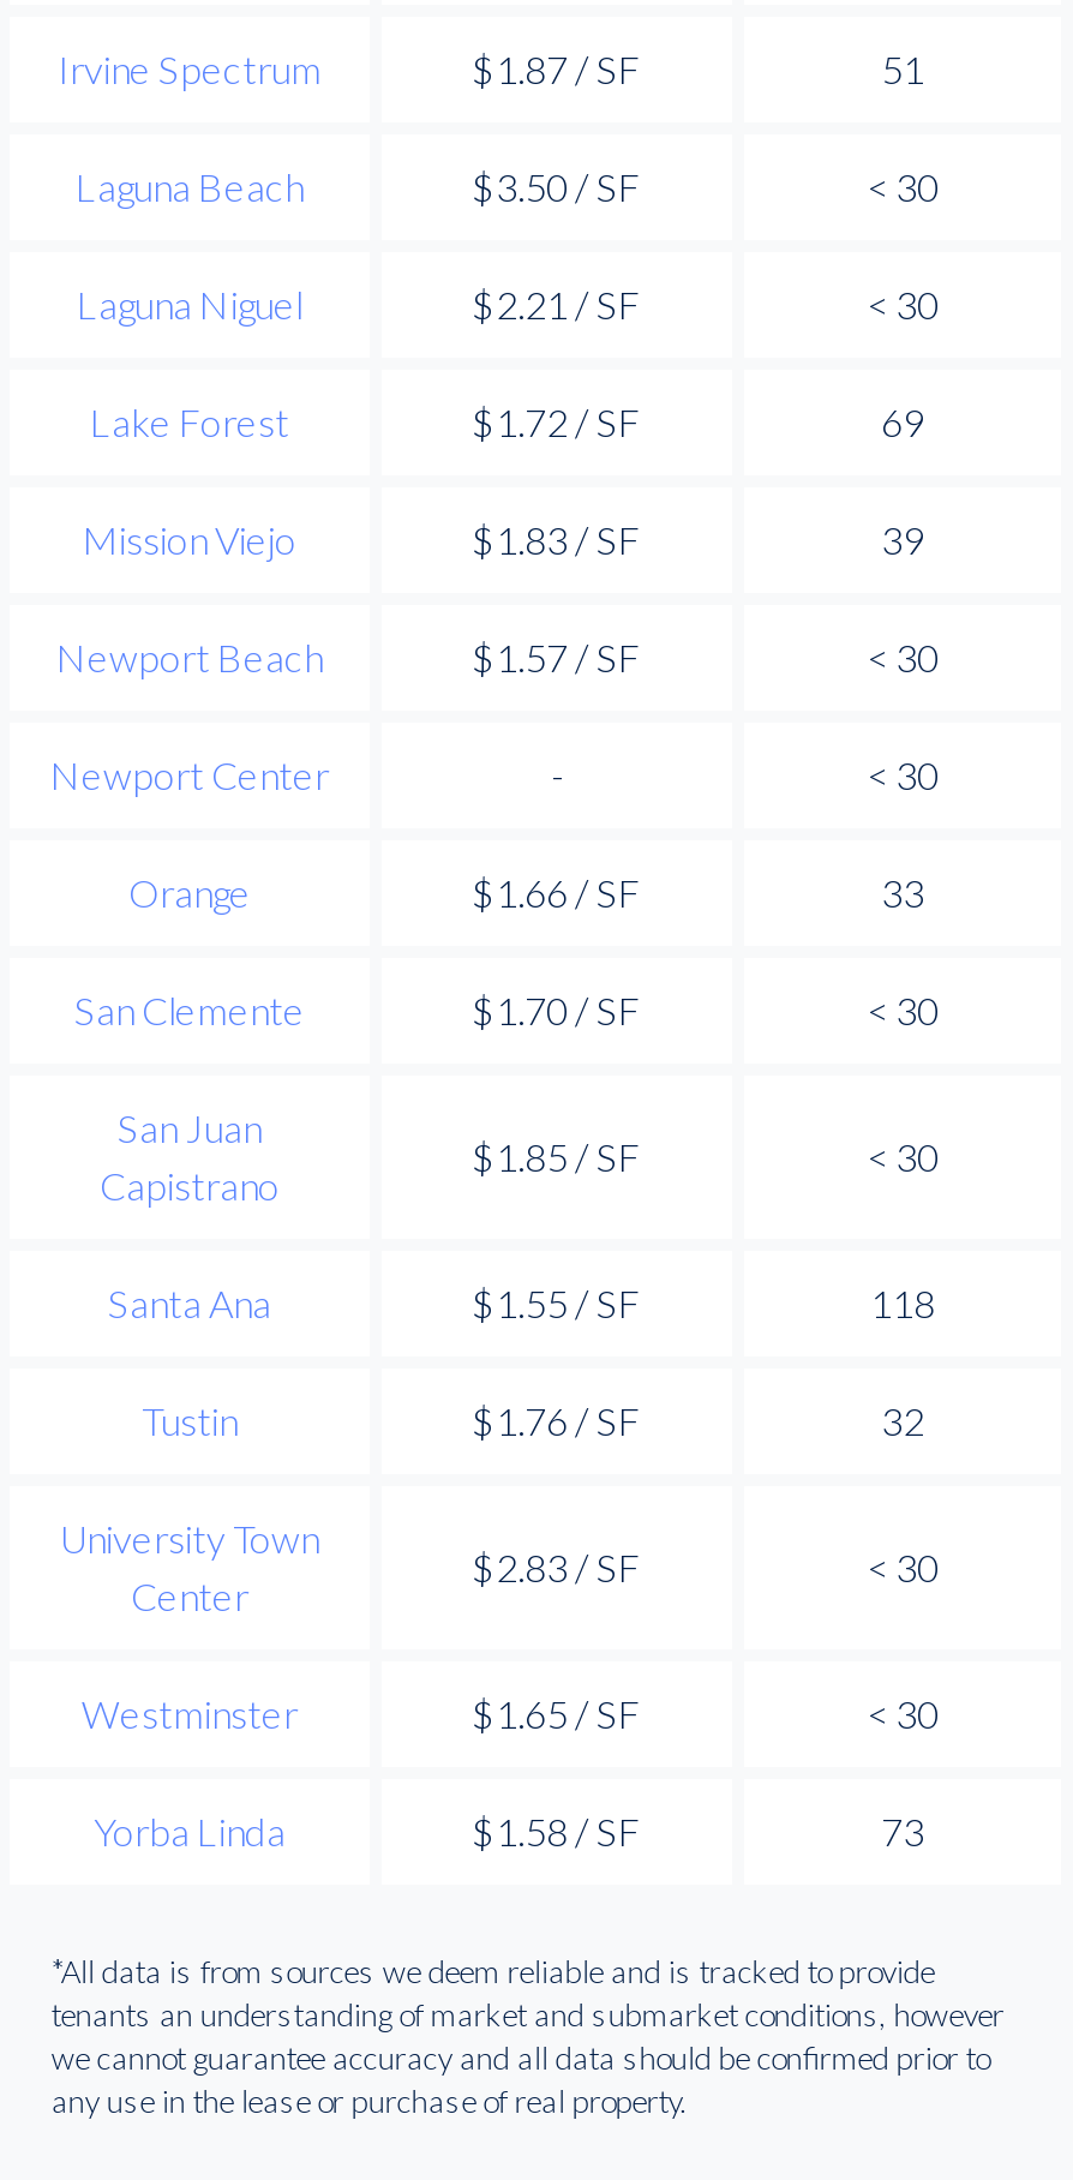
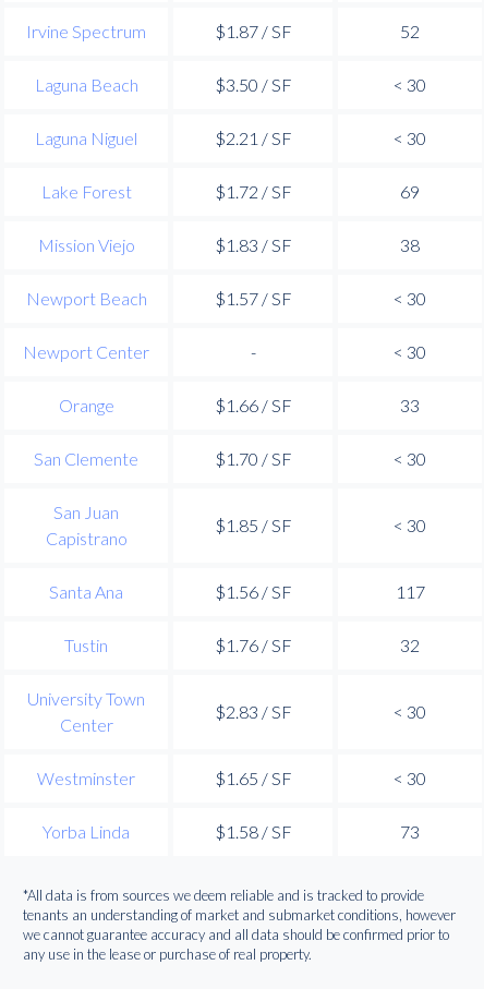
[881,45,924,91] 51 -> [400,20,420,41] 52
[881,516,924,561] 39 -> [400,234,420,255] 38
[472,1279,642,1325] $1.55 / SF -> [214,581,292,602] $1.56 / SF
[870,1279,935,1325] 118 -> [395,581,425,602] 117

